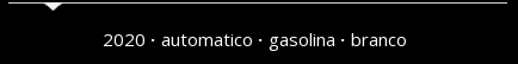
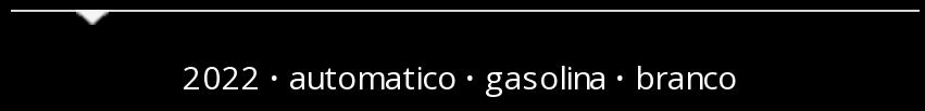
[103,28,407,51] 2020 automatico gasolina branco -> [183,56,737,99] 2022 automatico gasolina branco

